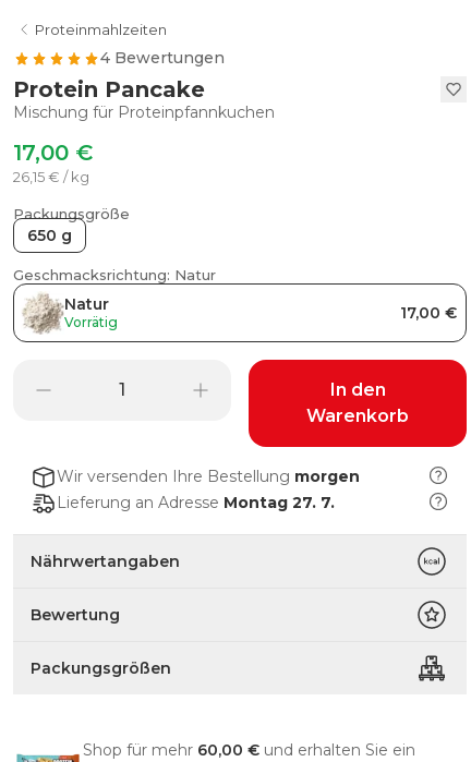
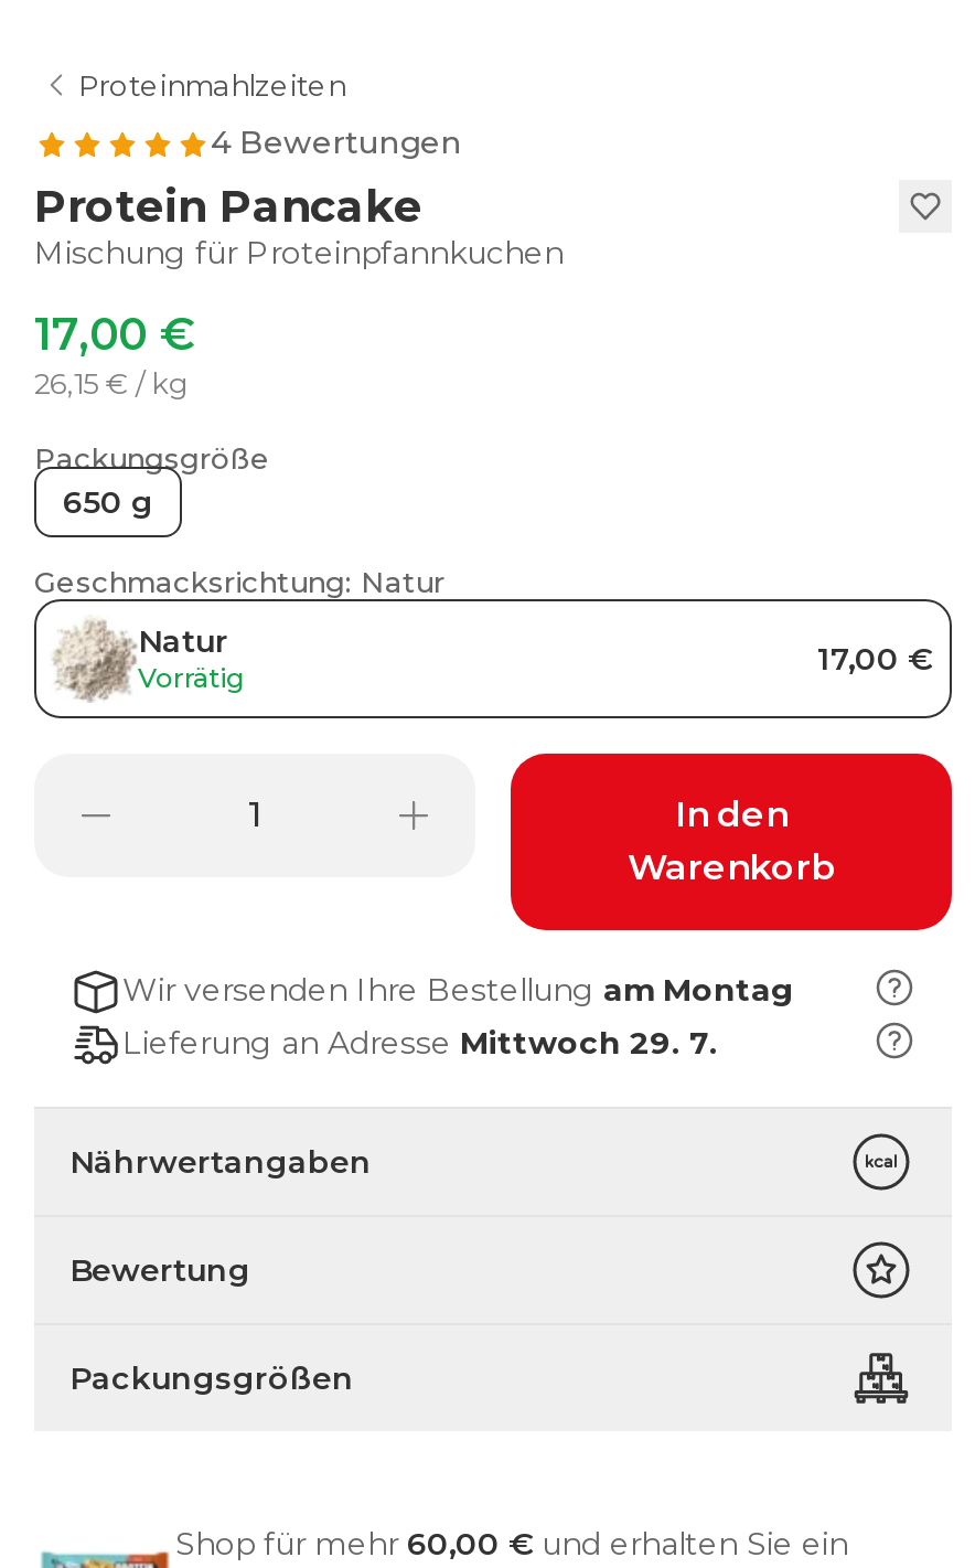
[57,467,360,512] Wir versenden Ihre Bestellung morgen | Lieferung an Adresse Montag 27. 7. -> [122,970,793,1063] Wir versenden Ihre Bestellung am Montag | Lieferung an Adresse Mittwoch 29. 7.

